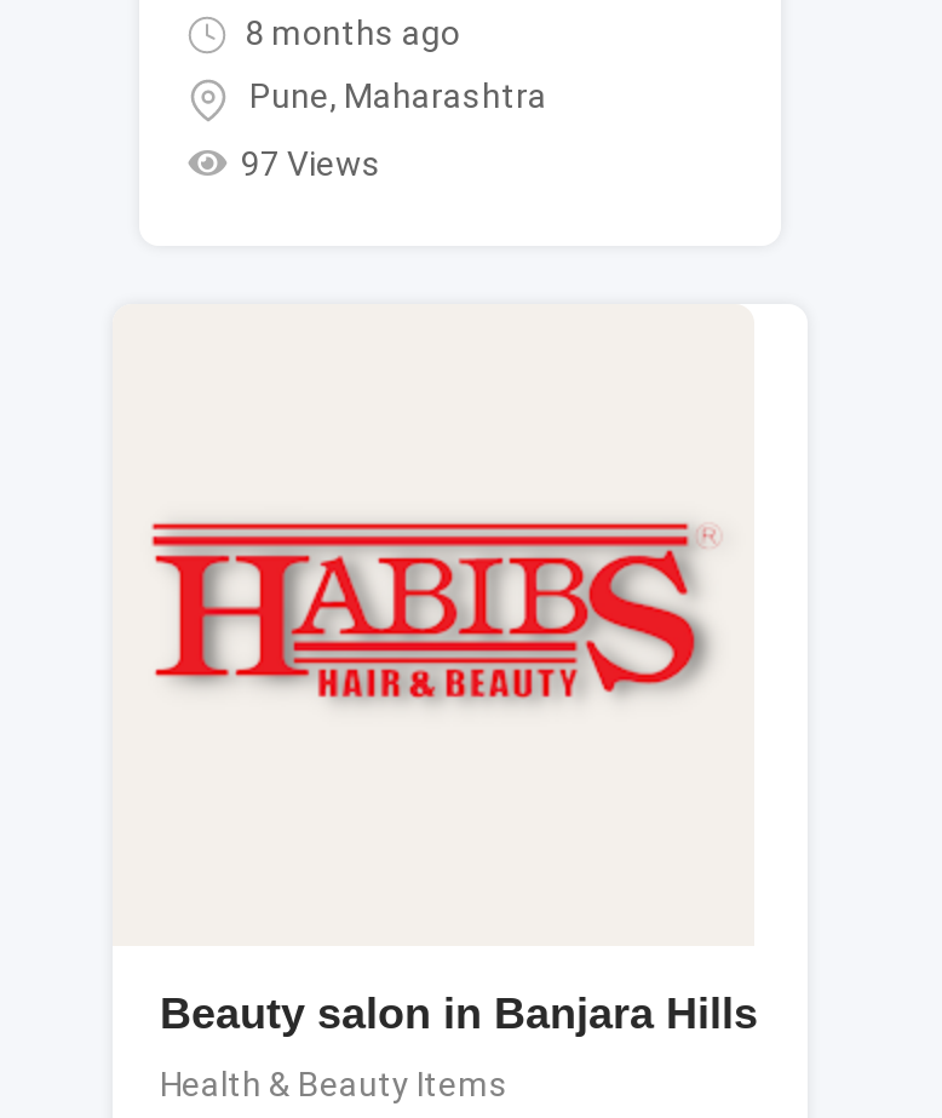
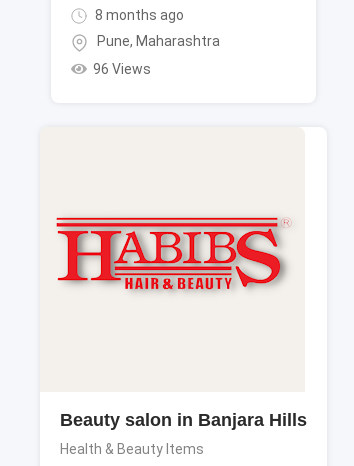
[241,143,381,182] 97 Views -> [93,61,151,77] 96 Views

